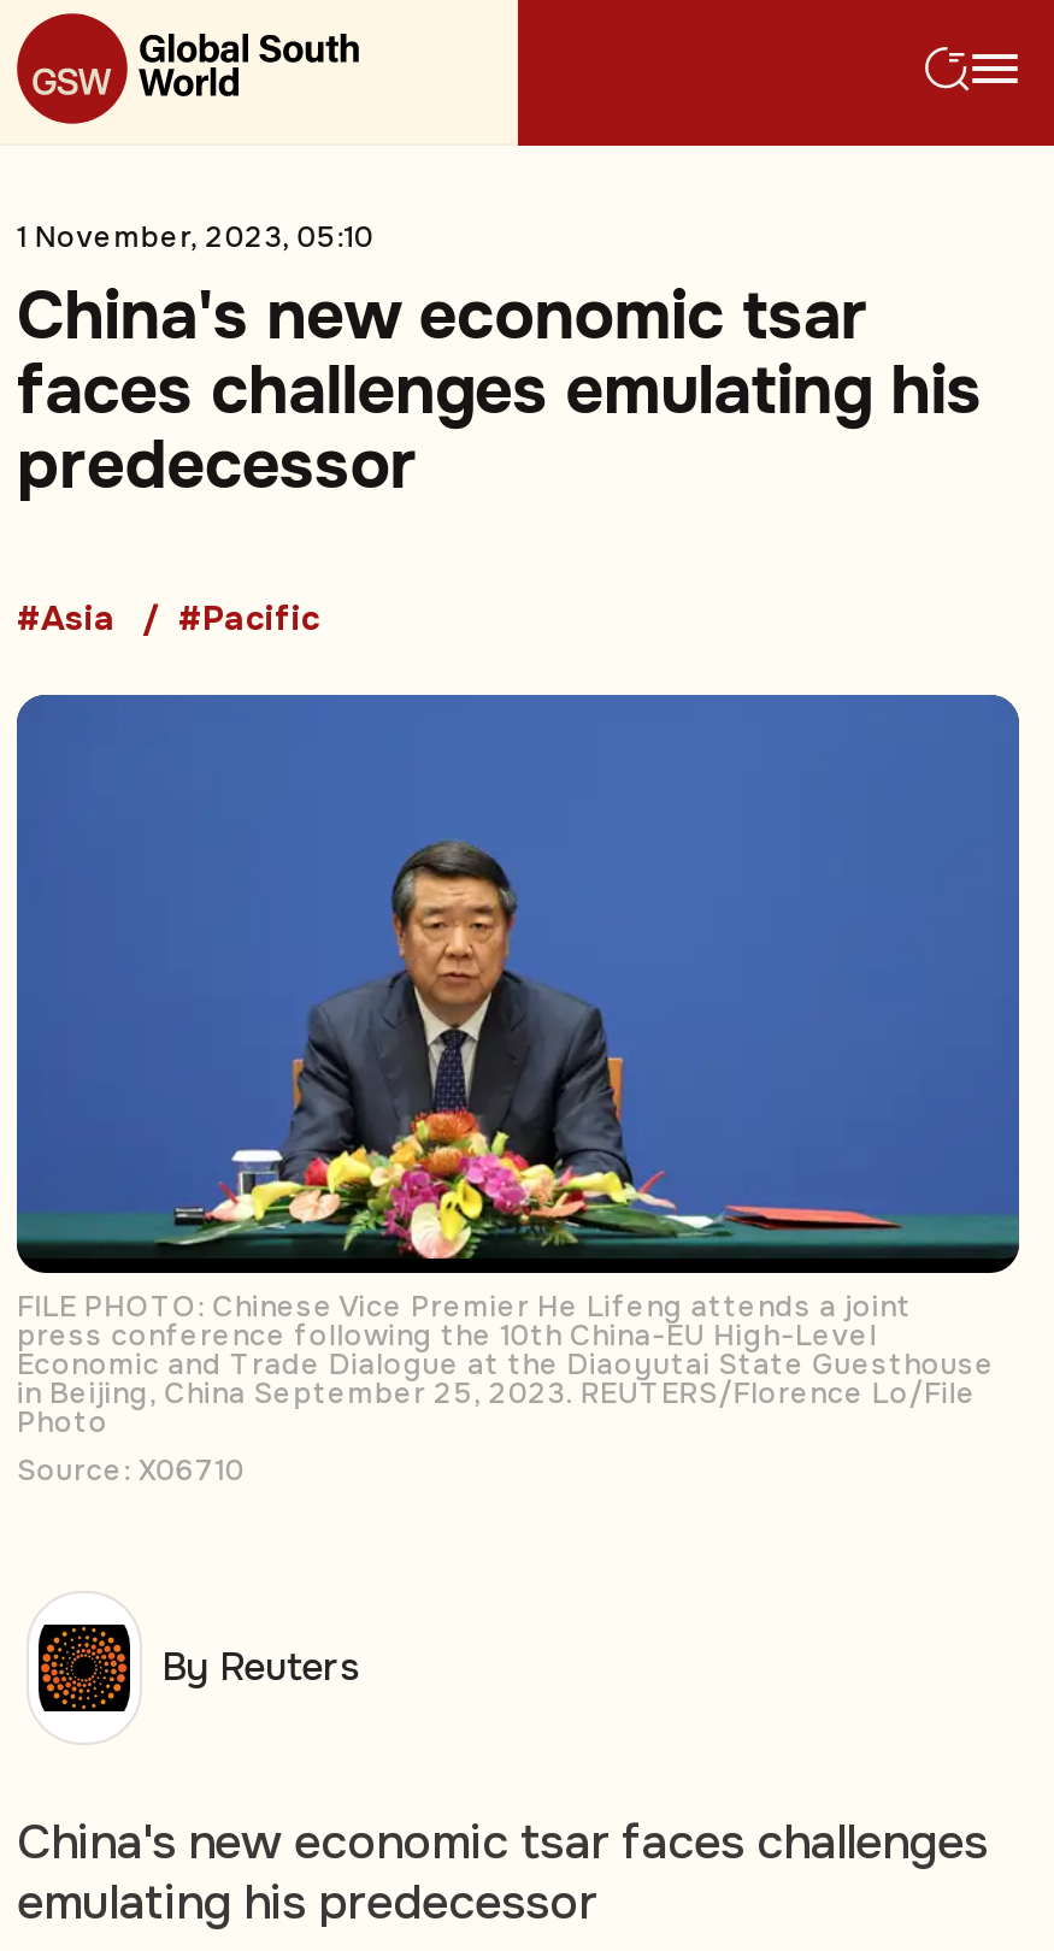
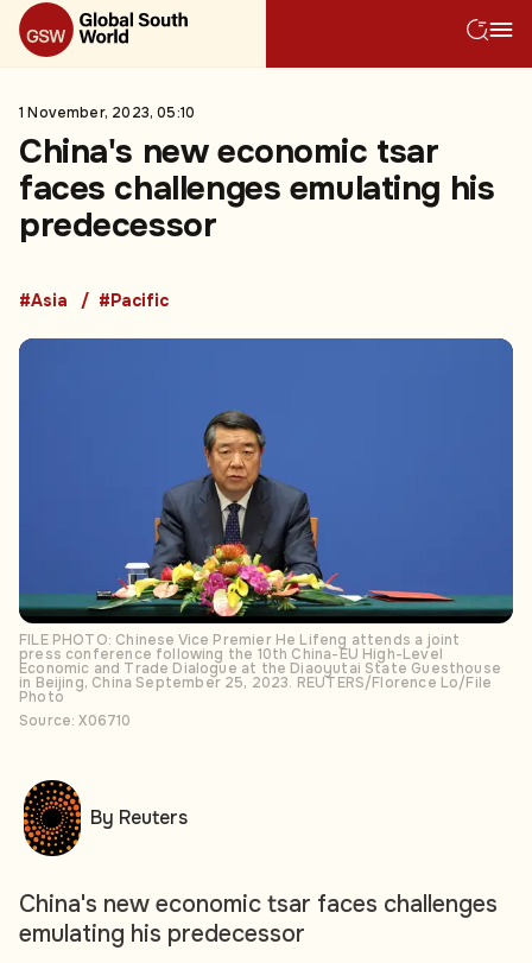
[27,1591,142,1745] [image] -> [23,779,82,857] [image]

